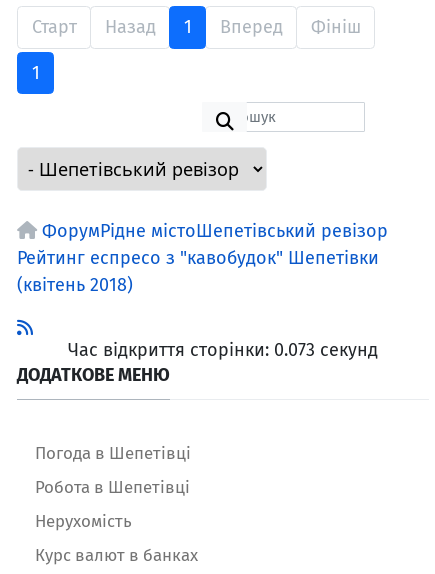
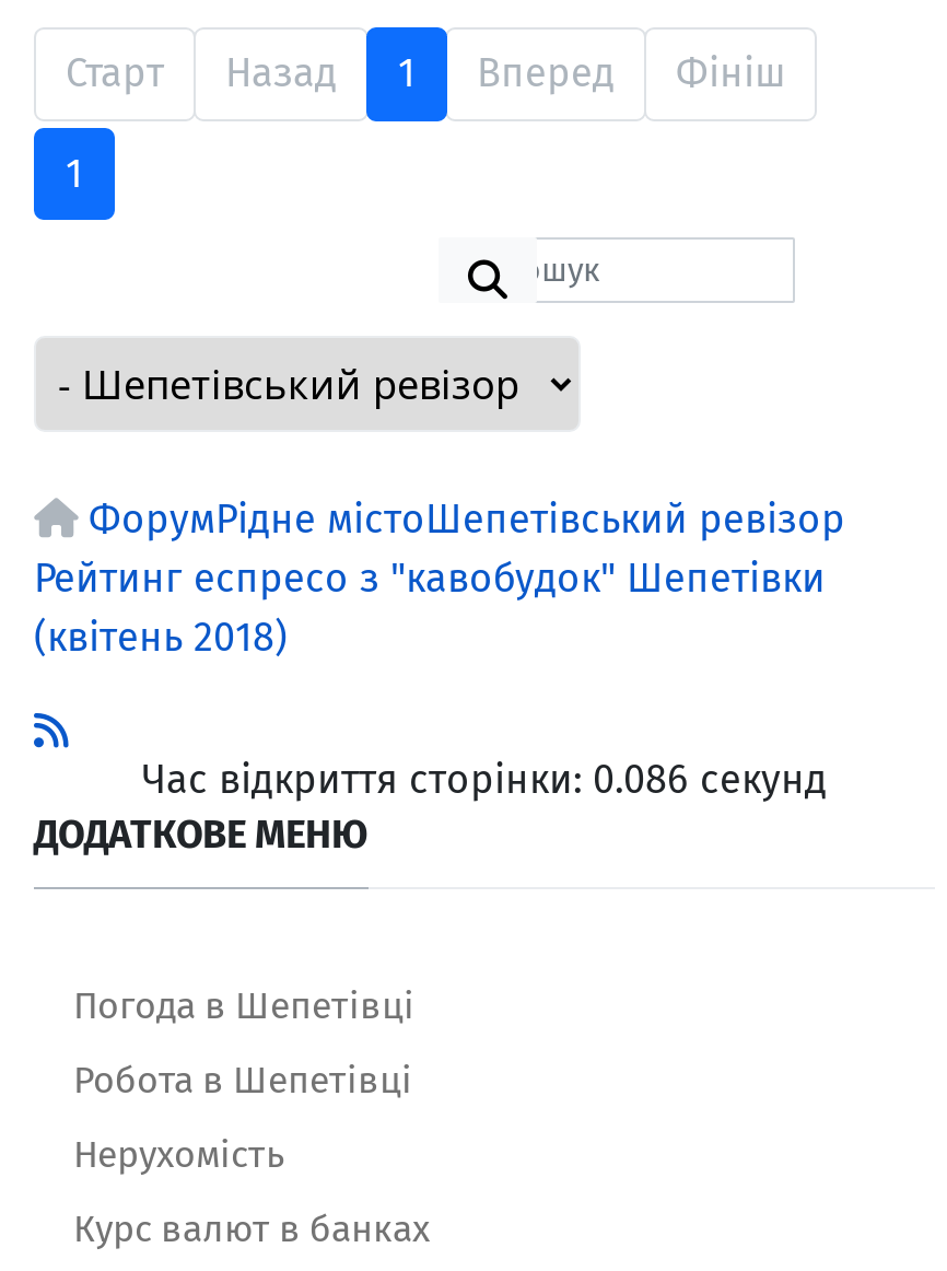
[68,339,378,361] Час відкриття сторінки: 0.073 секунд -> [142,756,827,804] Час відкриття сторінки: 0.086 секунд

